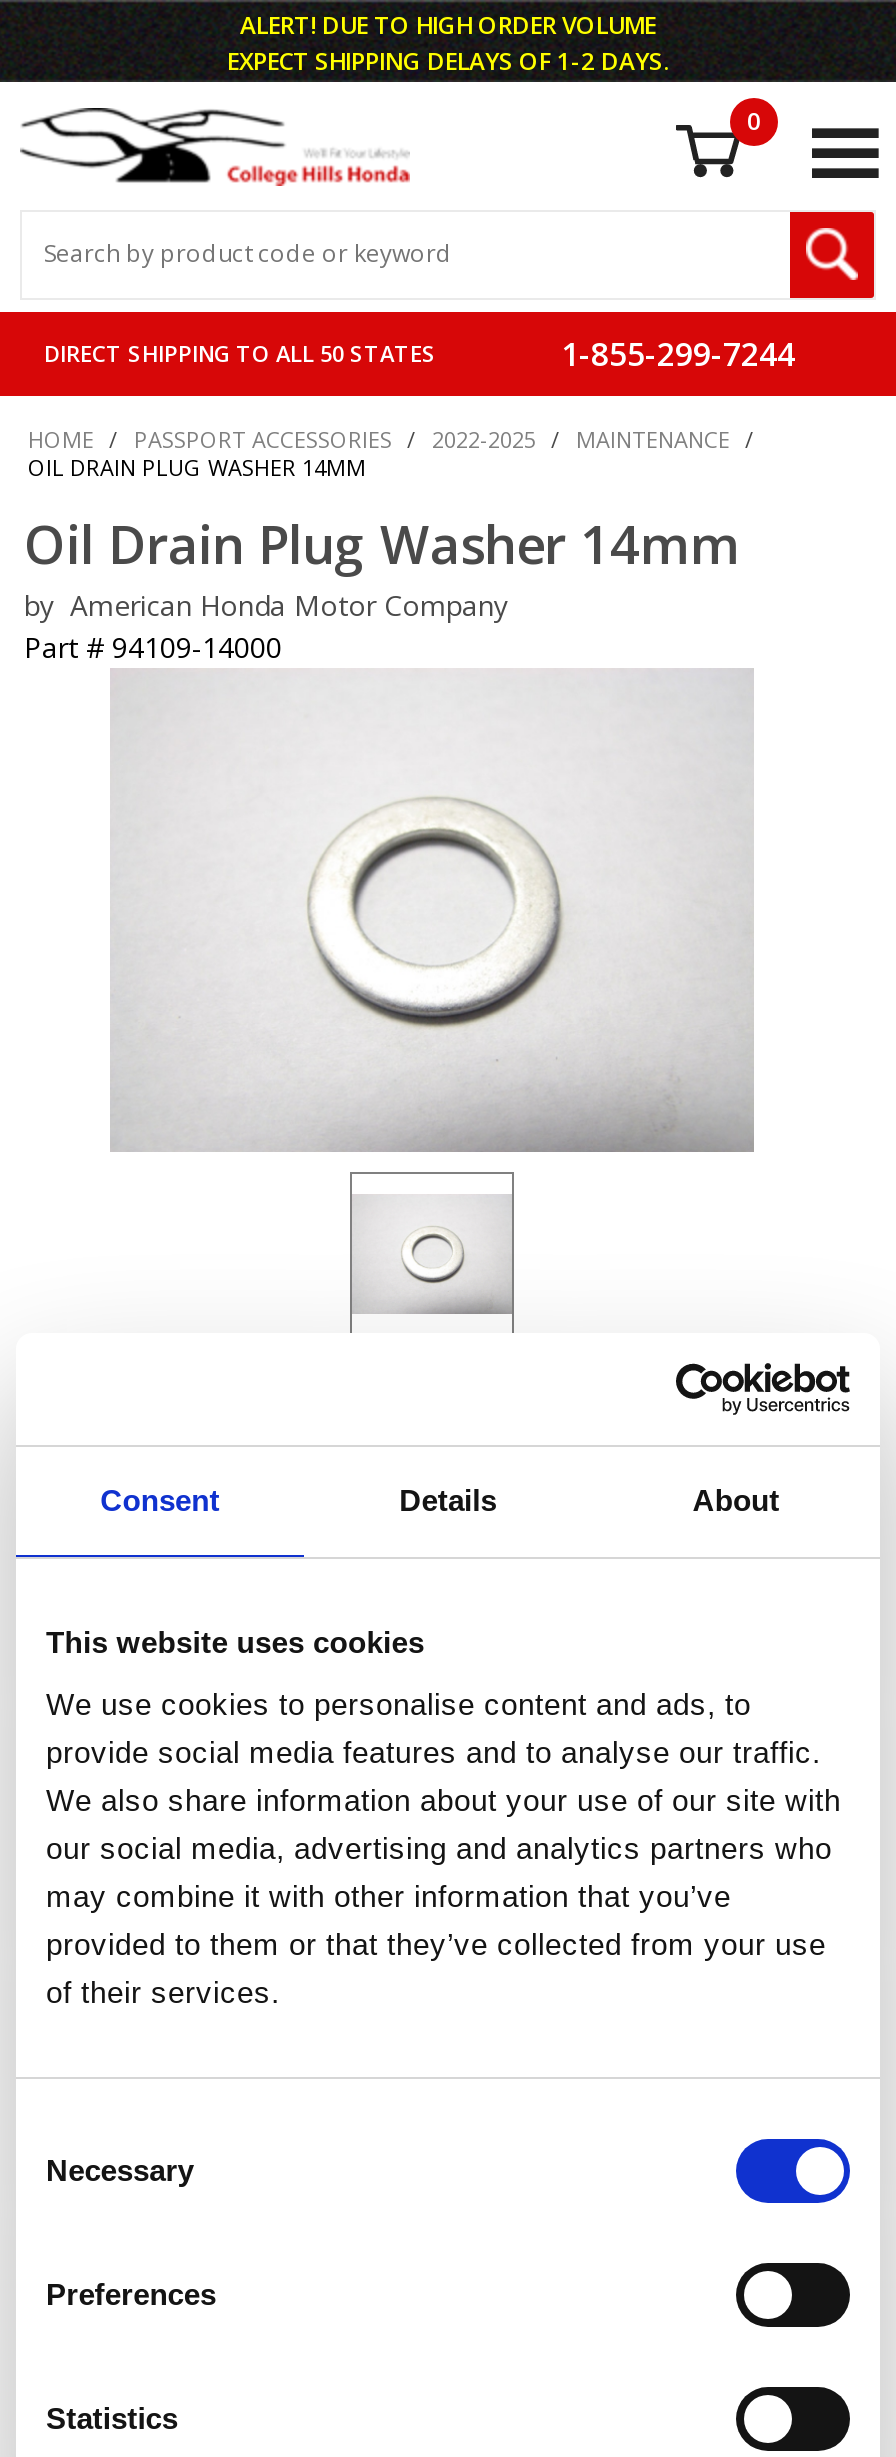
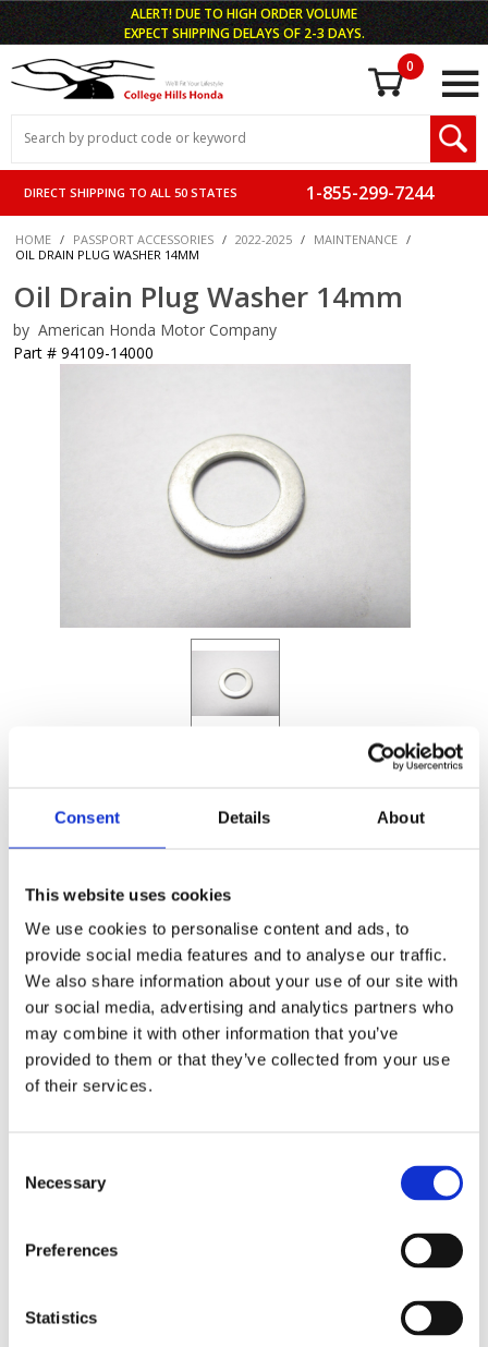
[227,43,669,77] EXPECT SHIPPING DELAYS OF 1-2 DAYS. -> [124,23,364,42] EXPECT SHIPPING DELAYS OF 2-3 DAYS.

